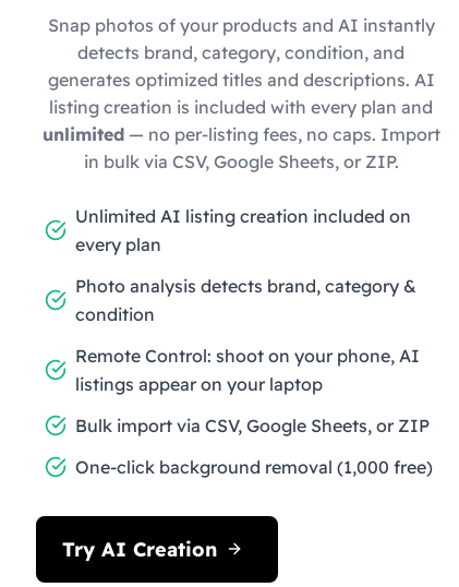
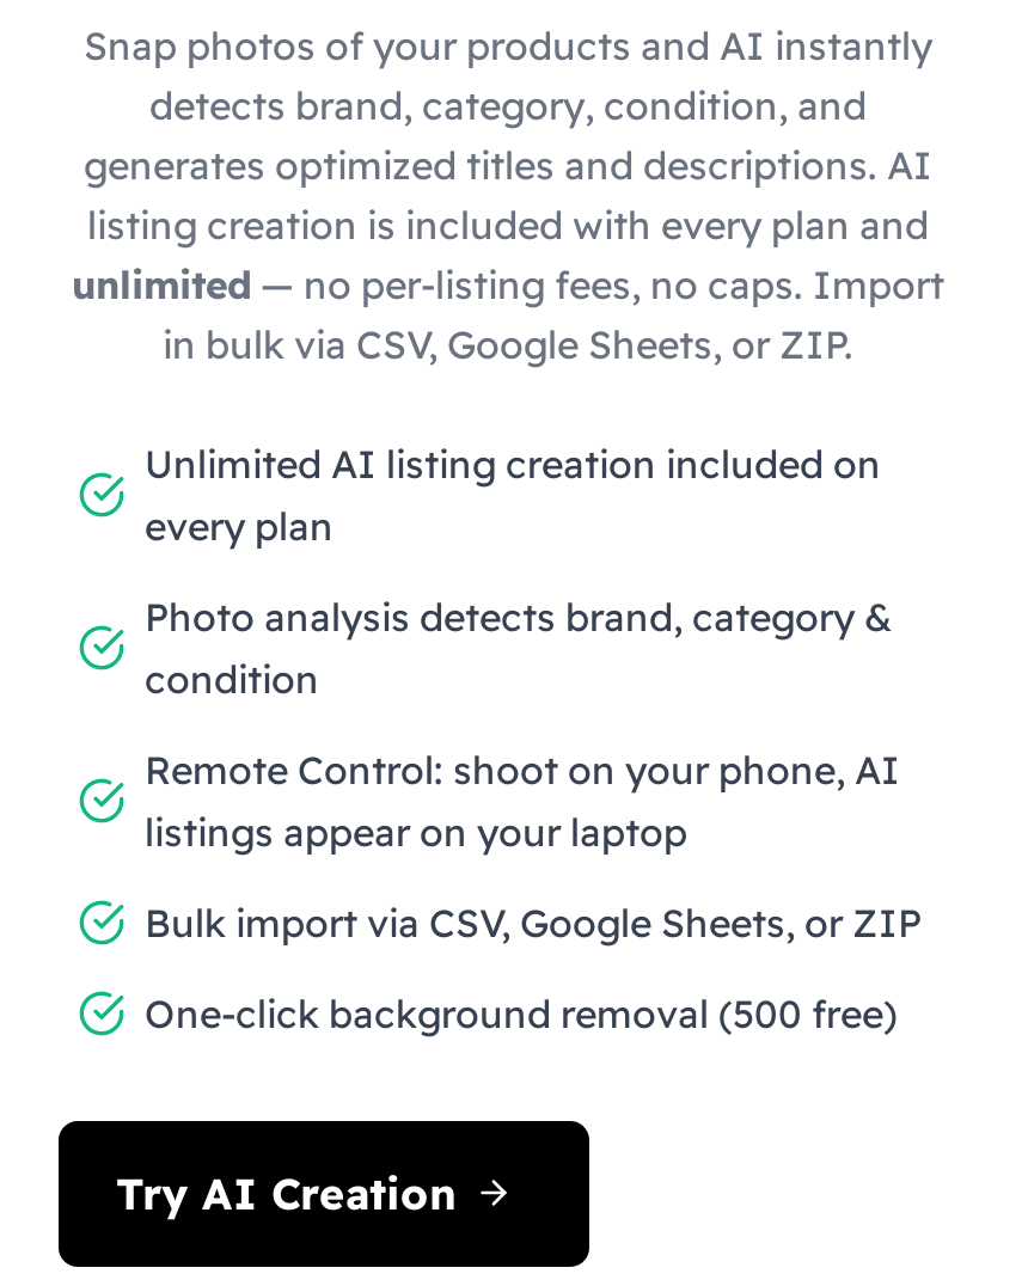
[75,456,433,478] One-click background removal (1,000 free) -> [145,989,898,1037] One-click background removal (500 free)

